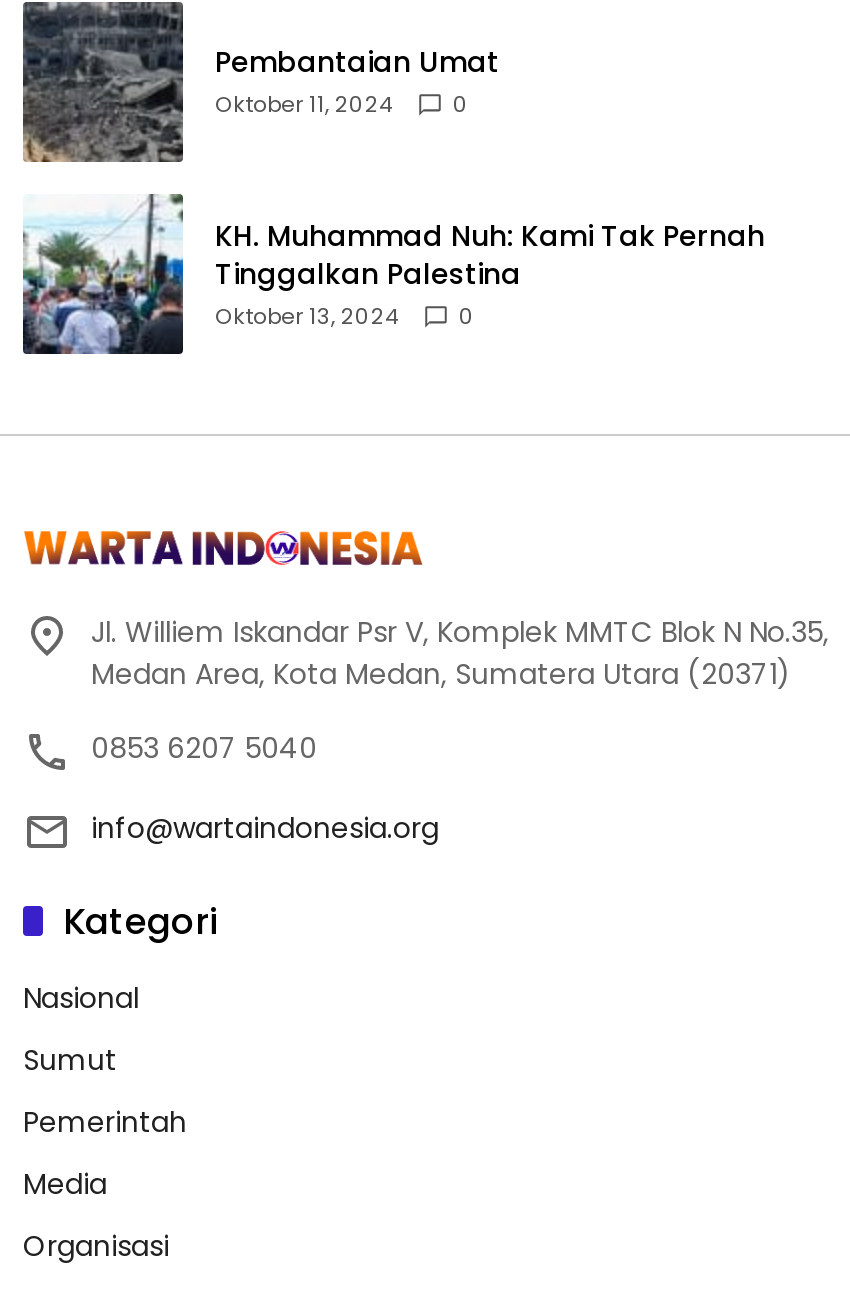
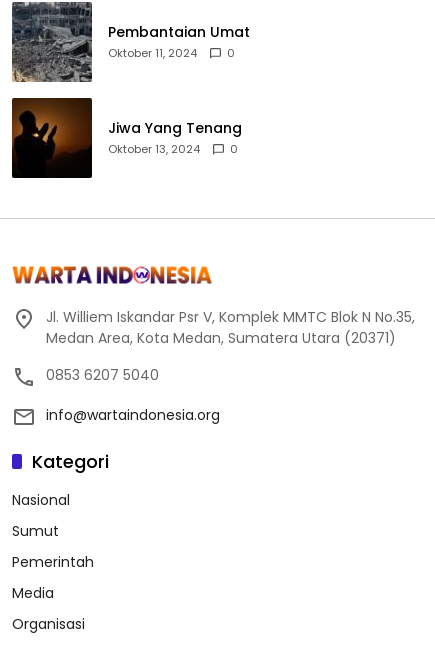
[21,192,765,356] [image] | KH. Muhammad Nuh: Kami Tak Pernah | Tinggalkan Palestina -> [11,97,242,179] [image] | Jiwa Yang Tenang

